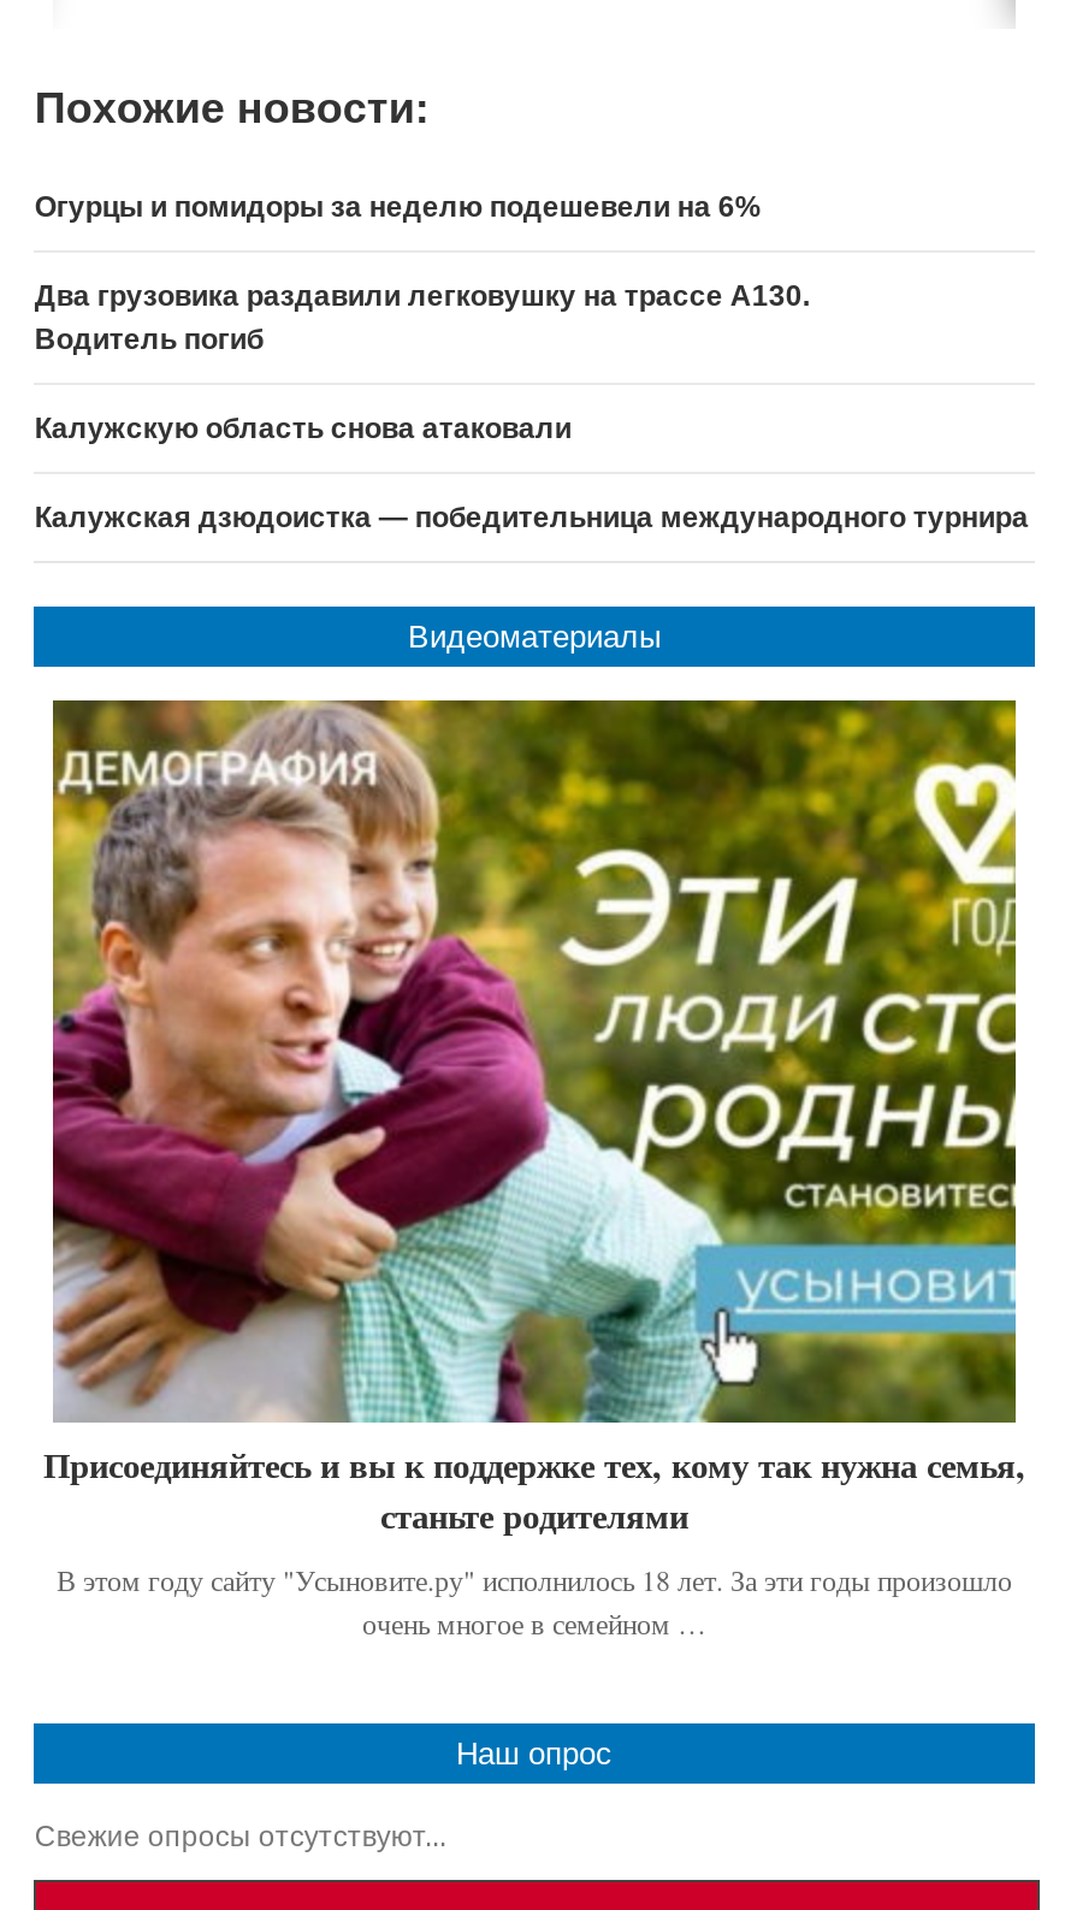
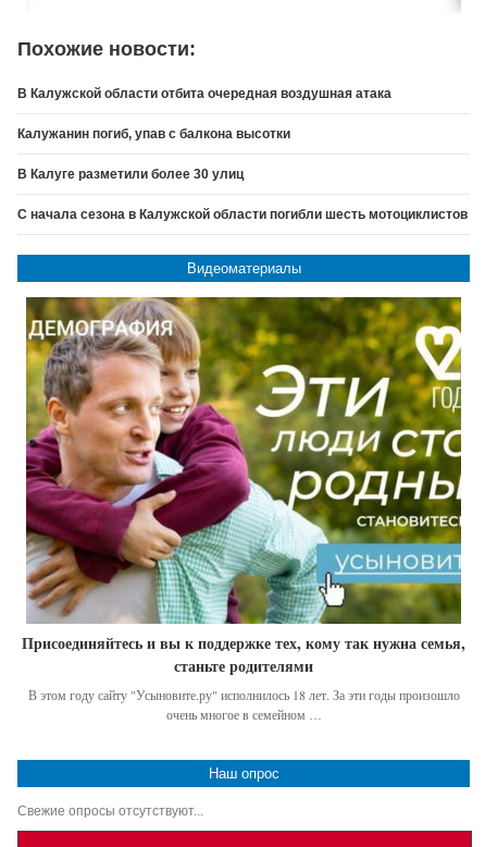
[34,191,761,225] Огурцы и помидоры за неделю подешевели на 6% -> [18,86,392,102] В Калужской области отбита очередная воздушная атака
[34,280,809,357] Два грузовика раздавили легковушку на трассе А130. | Водитель погиб -> [18,127,291,142] Калужанин погиб, упав с балкона высотки
[34,412,571,446] Калужскую область снова атаковали -> [18,167,244,182] В Калуге разметили более 30 улиц
[34,501,1028,535] Калужская дзюдоистка — победительница международного турнира -> [18,207,468,222] С начала сезона в Калужской области погибли шесть мотоциклистов

